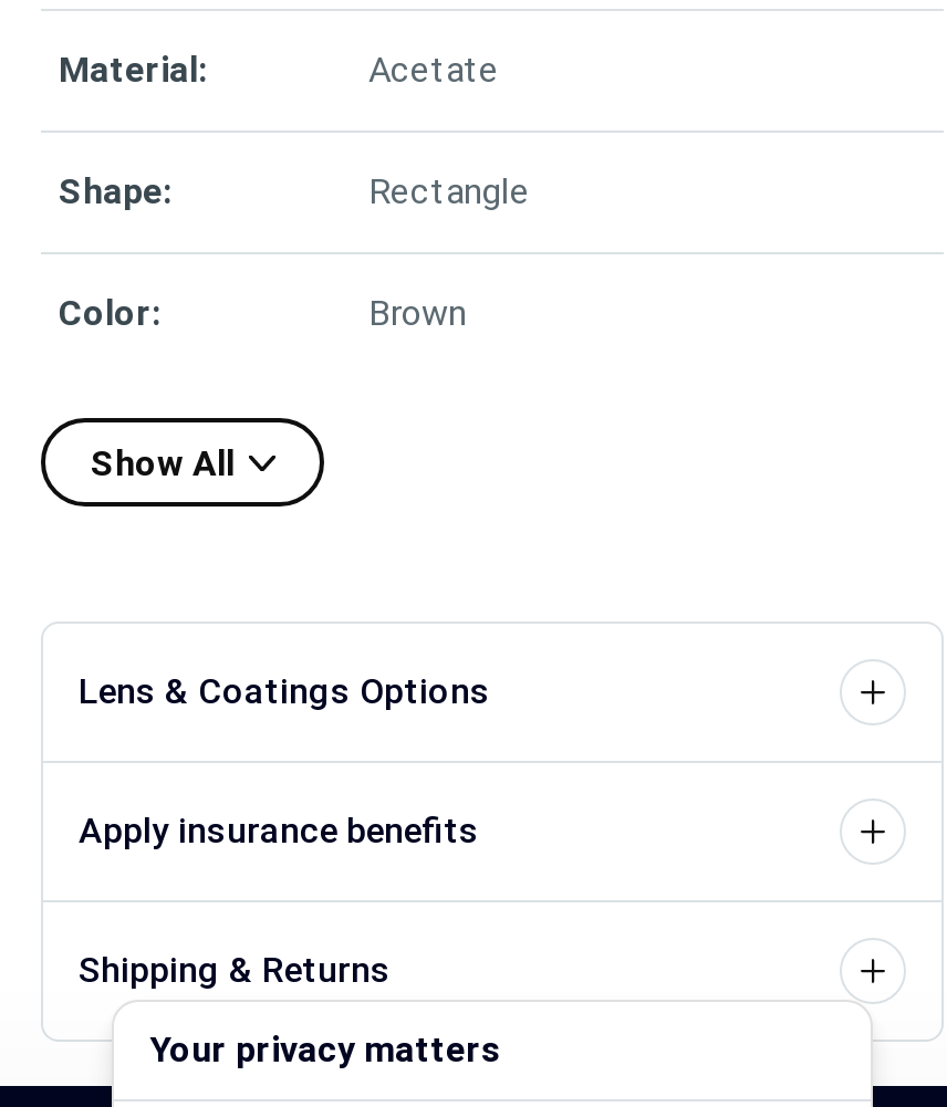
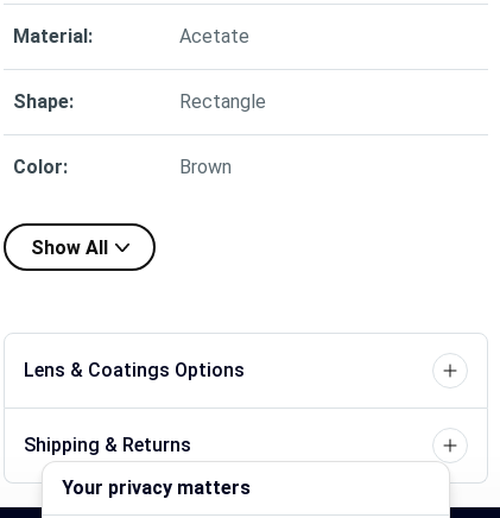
[79,810,479,852] Apply insurance benefits -> none

